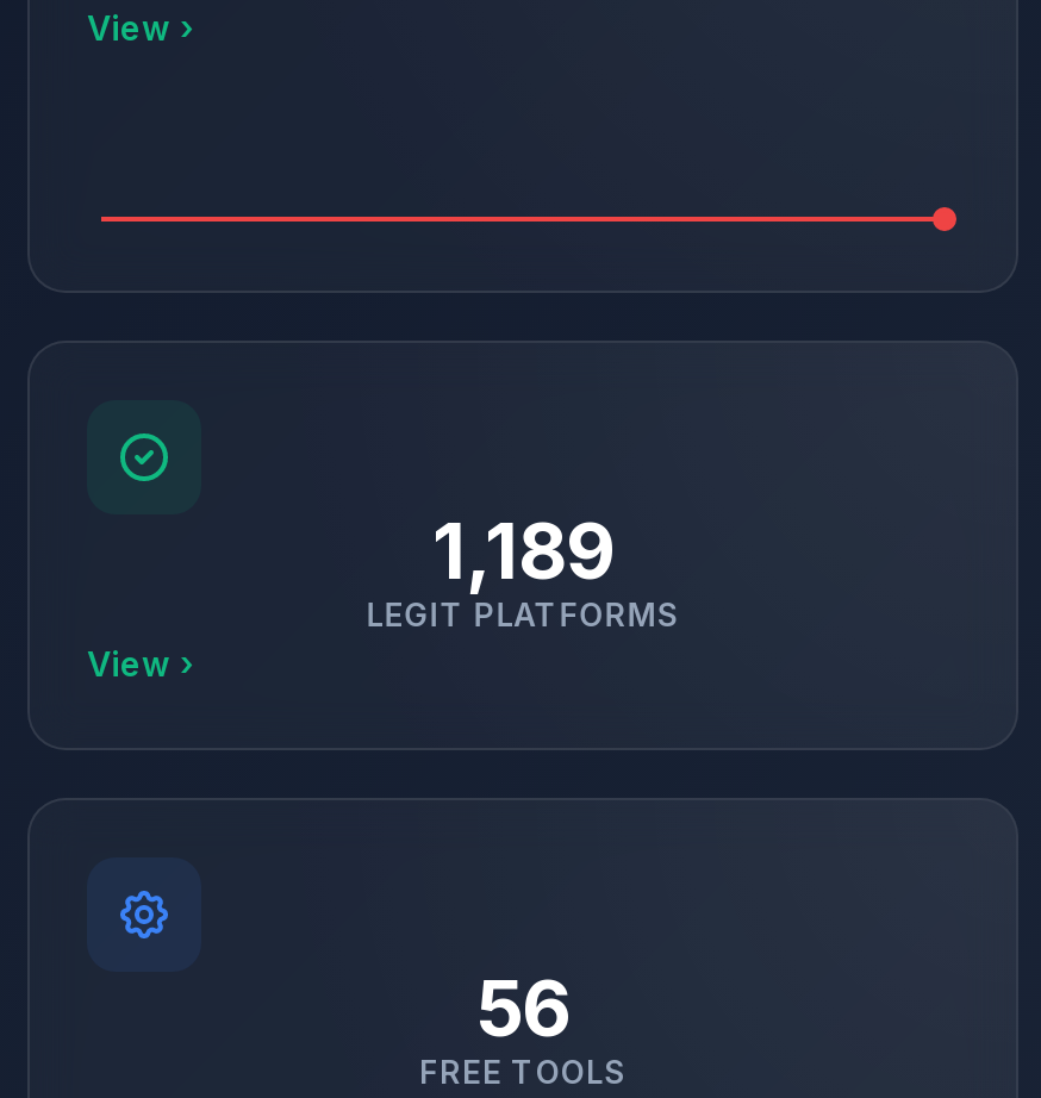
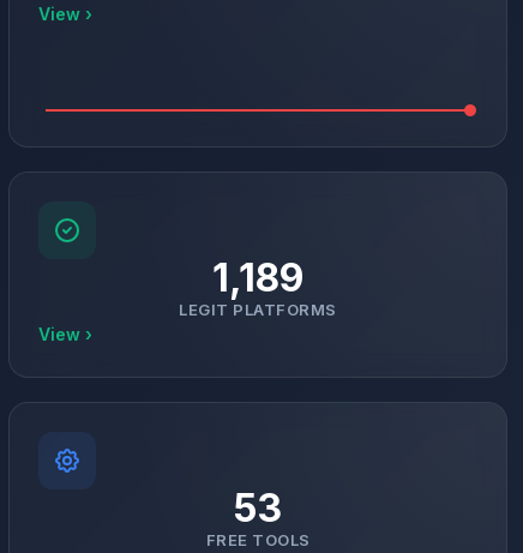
[476,962,569,1055] 56 -> [234,485,282,531] 53

